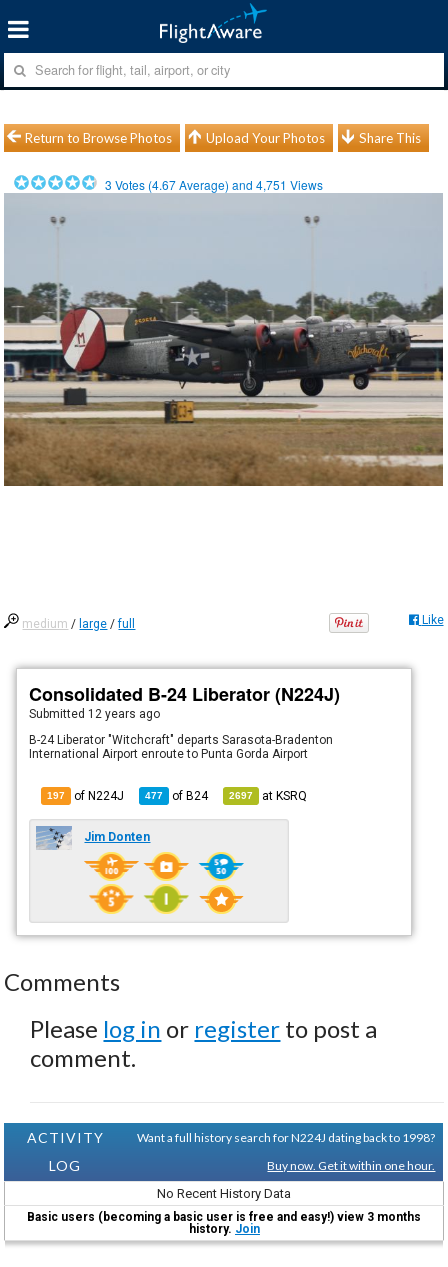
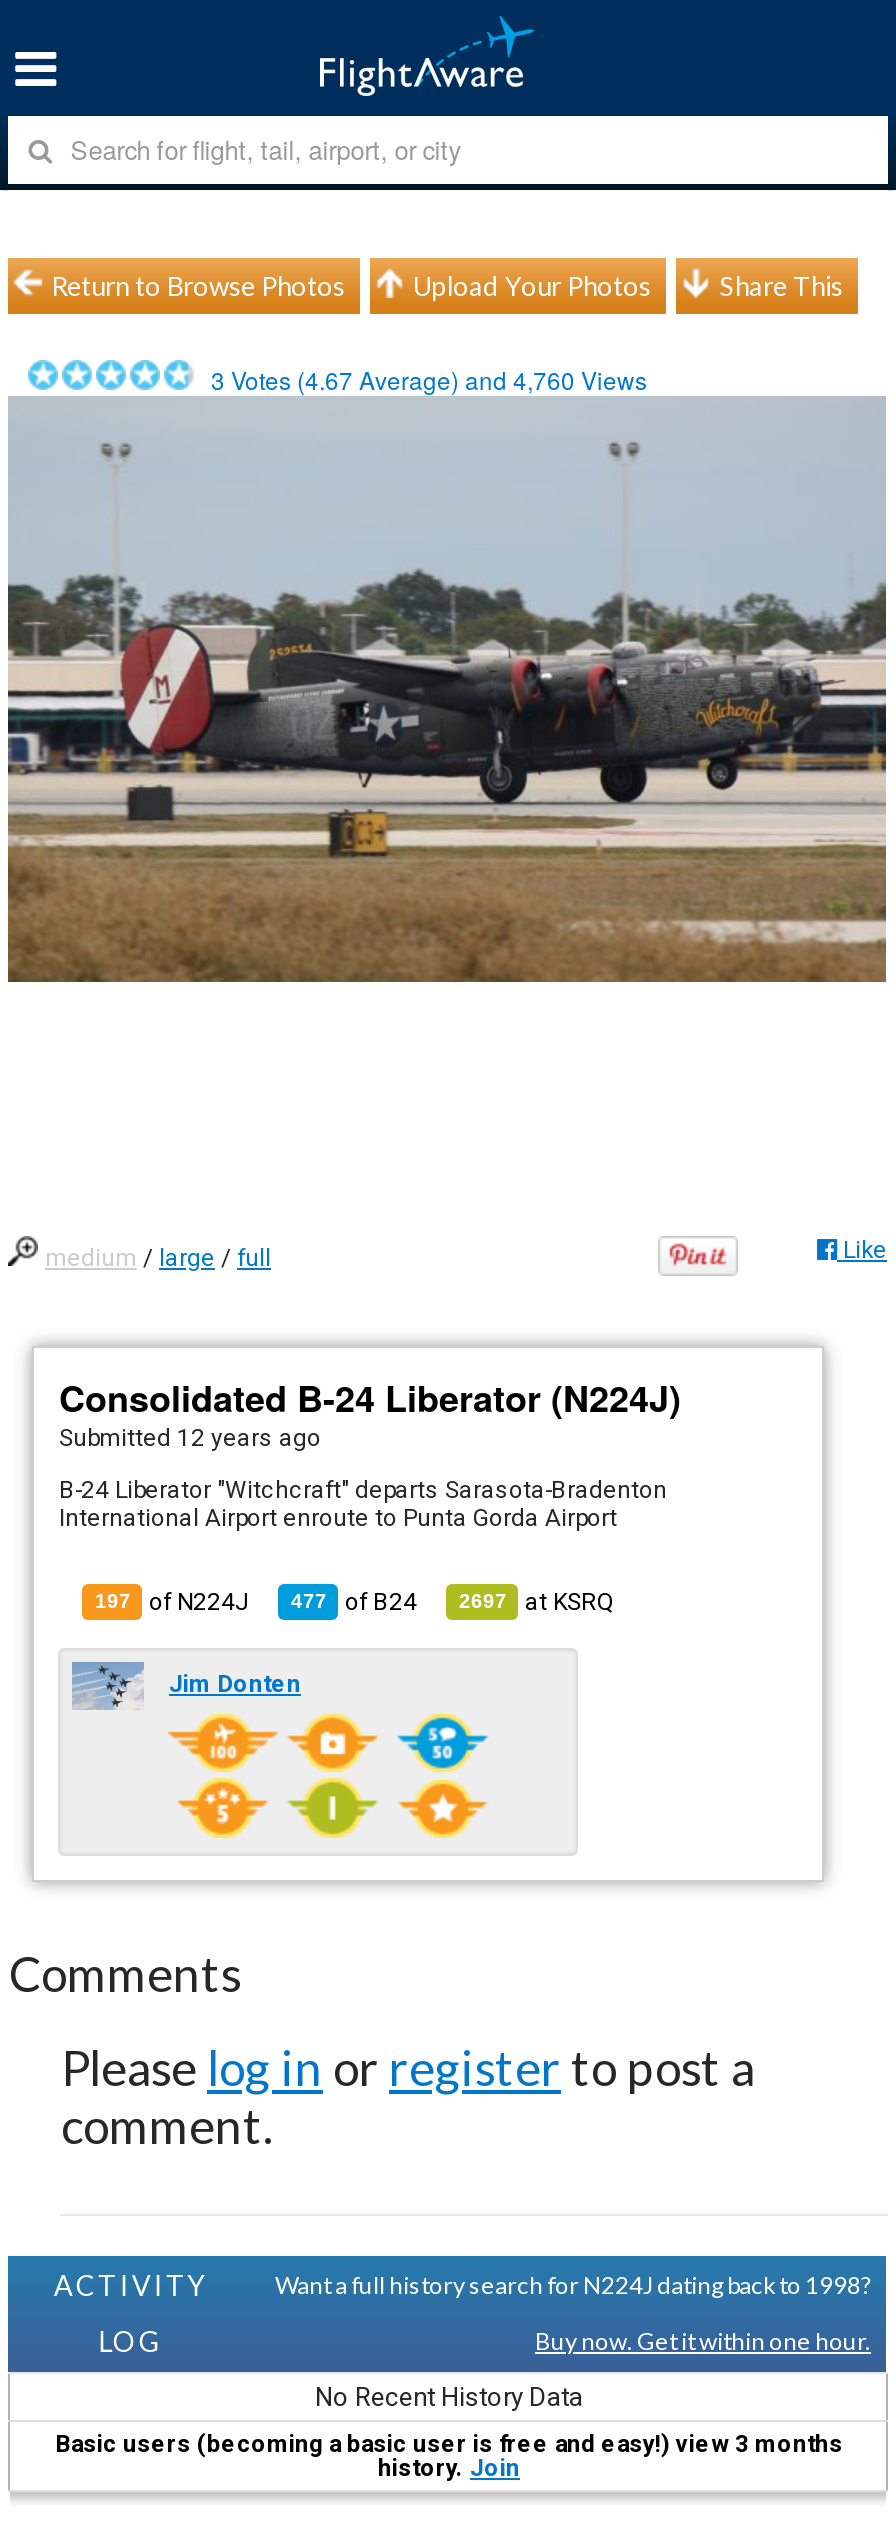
[105,176,329,193] 3 Votes (4.67 Average) and 4,751 Views -> [211,362,659,396] 3 Votes (4.67 Average) and 4,760 Views

